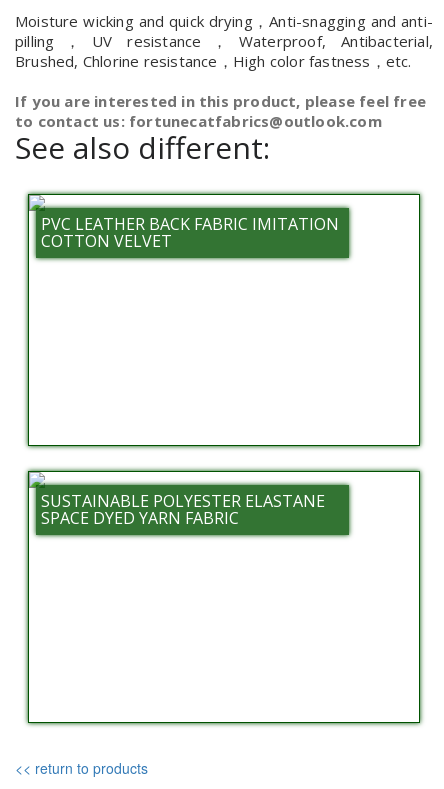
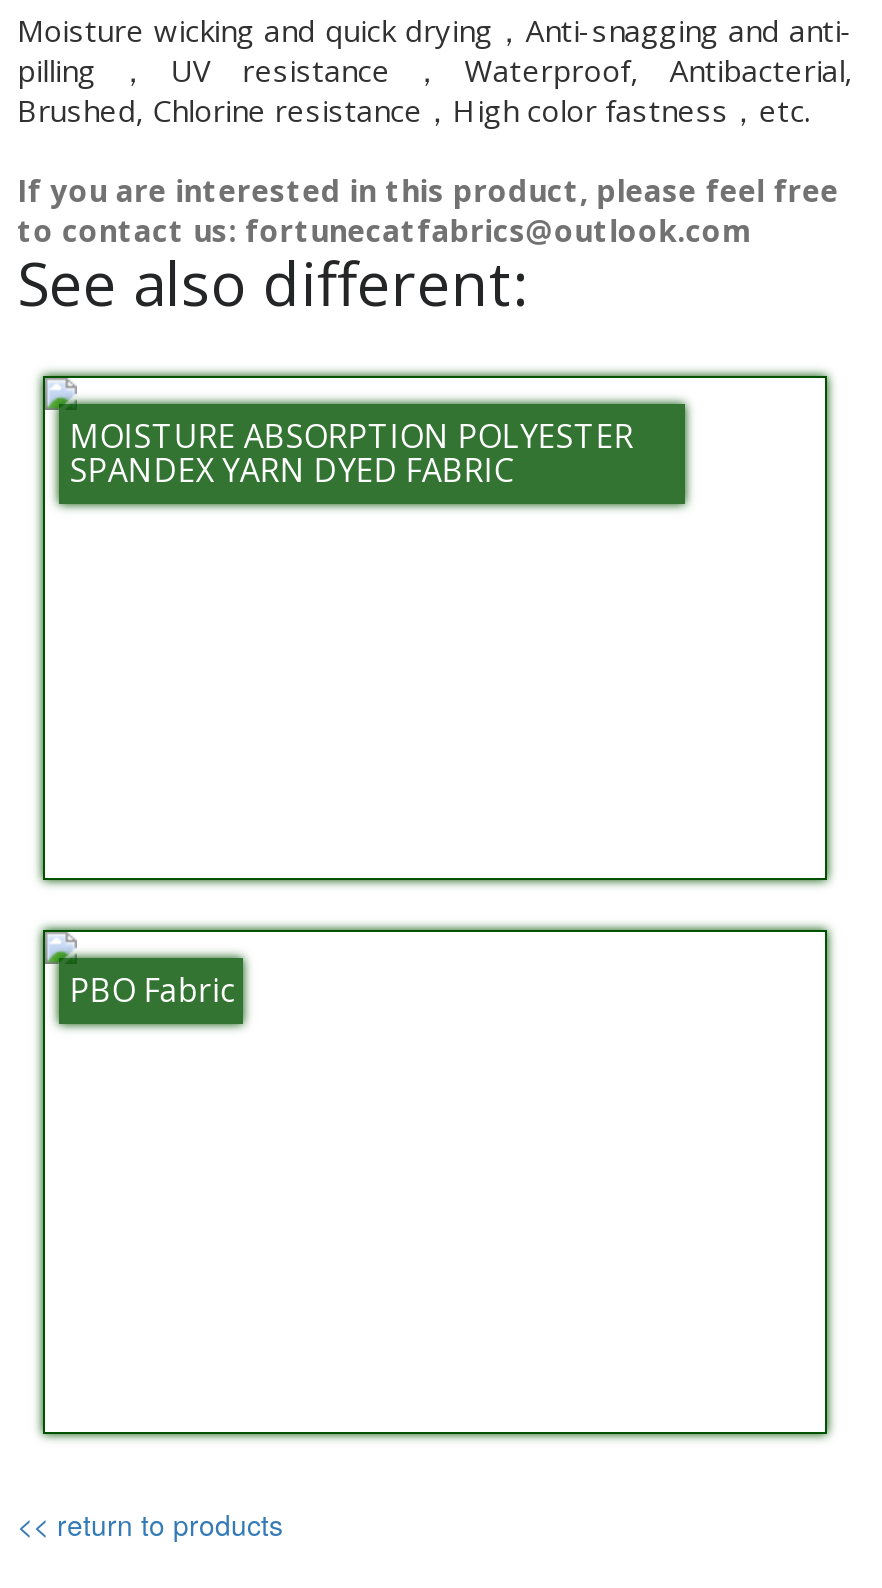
[41,212,339,251] PVC LEATHER BACK FABRIC IMITATION | COTTON VELVET -> [70,413,634,491] MOISTURE ABSORPTION POLYESTER | SPANDEX YARN DYED FABRIC
[41,490,325,529] SUSTAINABLE POLYESTER ELASTANE | SPACE DYED YARN FABRIC -> [70,967,234,1011] PBO Fabric

